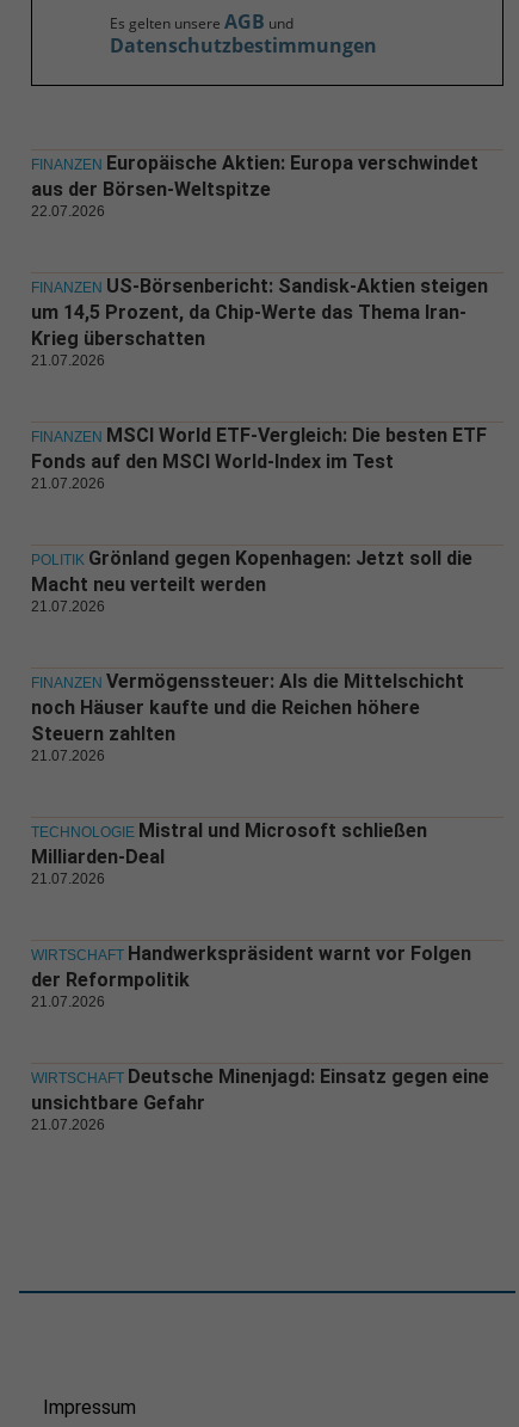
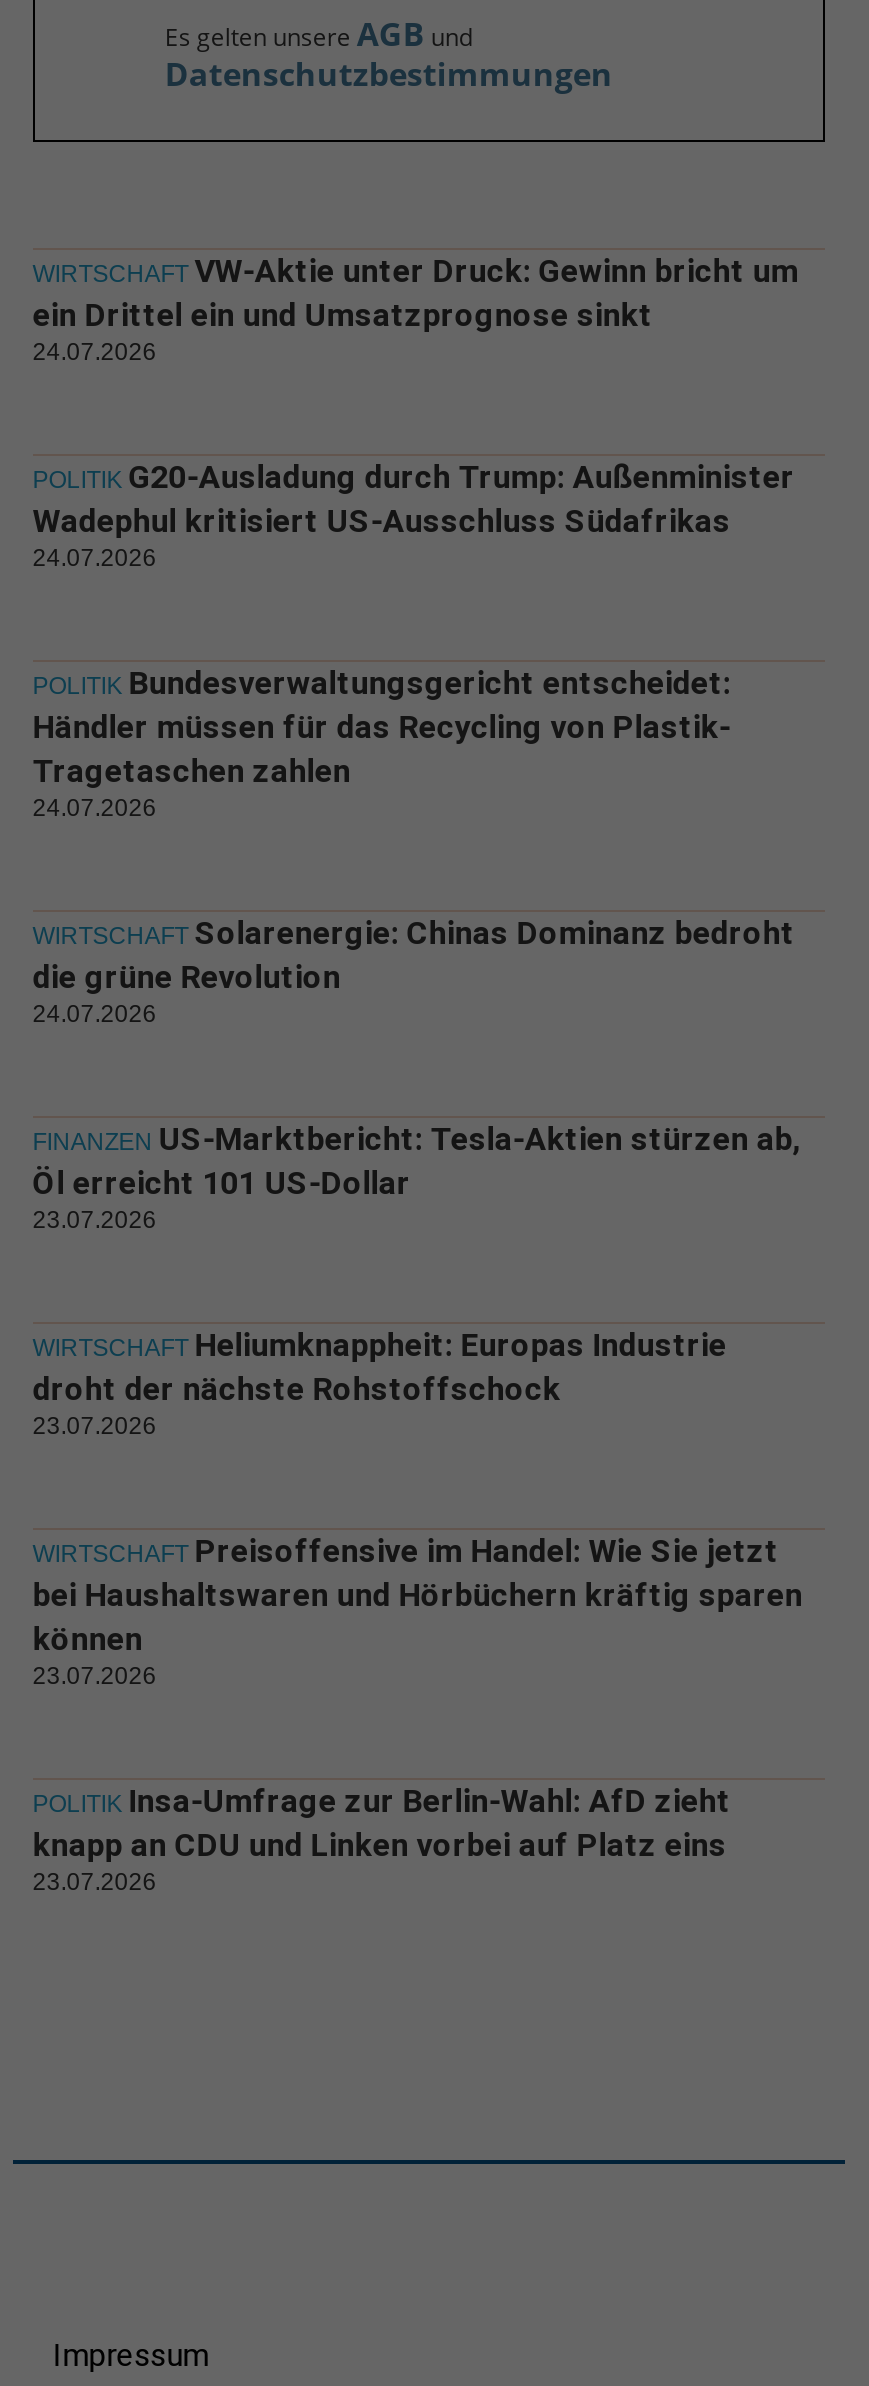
[31,152,478,220] FINANZEN Europäische Aktien: Europa verschwindet | aus der Börsen-Weltspitze | 22.07.2026 -> [32,252,798,366] WIRTSCHAFT VW-Aktie unter Druck: Gewinn bricht um | ein Drittel ein und Umsatzprognose sinkt | 24.07.2026
[31,275,488,369] FINANZEN US-Börsenbericht: Sandisk-Aktien steigen | um 14,5 Prozent, da Chip-Werte das Thema Iran- | Krieg überschatten | 21.07.2026 -> [32,458,794,572] POLITIK G20-Ausladung durch Trump: Außenminister | Wadephul kritisiert US-Ausschluss Südafrikas | 24.07.2026
[31,424,486,492] FINANZEN MSCI World ETF-Vergleich: Die besten ETF | Fonds auf den MSCI World-Index im Test | 21.07.2026 -> [32,664,730,822] POLITIK Bundesverwaltungsgericht entscheidet: | Händler müssen für das Recycling von Plastik- | Tragetaschen zahlen | 24.07.2026
[31,547,472,615] POLITIK Grönland gegen Kopenhagen: Jetzt soll die | Macht neu verteilt werden | 21.07.2026 -> [32,914,794,1028] WIRTSCHAFT Solarenergie: Chinas Dominanz bedroht | die grüne Revolution | 24.07.2026
[31,670,464,764] FINANZEN Vermögenssteuer: Als die Mittelschicht | noch Häuser kaufte und die Reichen höhere | Steuern zahlten | 21.07.2026 -> [32,1120,800,1234] FINANZEN US-Marktbericht: Tesla-Aktien stürzen ab, | Öl erreicht 101 US-Dollar | 23.07.2026
[31,819,427,887] TECHNOLOGIE Mistral und Microsoft schließen | Milliarden-Deal | 21.07.2026 -> [32,1326,726,1440] WIRTSCHAFT Heliumknappheit: Europas Industrie | droht der nächste Rohstoffschock | 23.07.2026
[31,942,471,1010] WIRTSCHAFT Handwerkspräsident warnt vor Folgen | der Reformpolitik | 21.07.2026 -> [32,1532,802,1690] WIRTSCHAFT Preisoffensive im Handel: Wie Sie jetzt | bei Haushaltswaren und Hörbüchern kräftig sparen | können | 23.07.2026
[31,1065,489,1133] WIRTSCHAFT Deutsche Minenjagd: Einsatz gegen eine | unsichtbare Gefahr | 21.07.2026 -> [32,1782,730,1896] POLITIK Insa-Umfrage zur Berlin-Wahl: AfD zieht | knapp an CDU und Linken vorbei auf Platz eins | 23.07.2026

